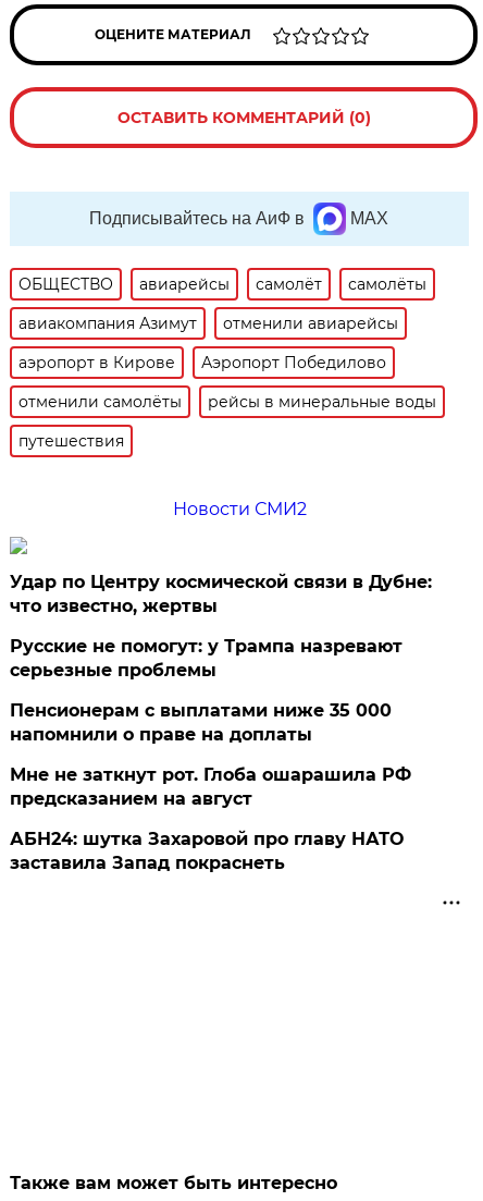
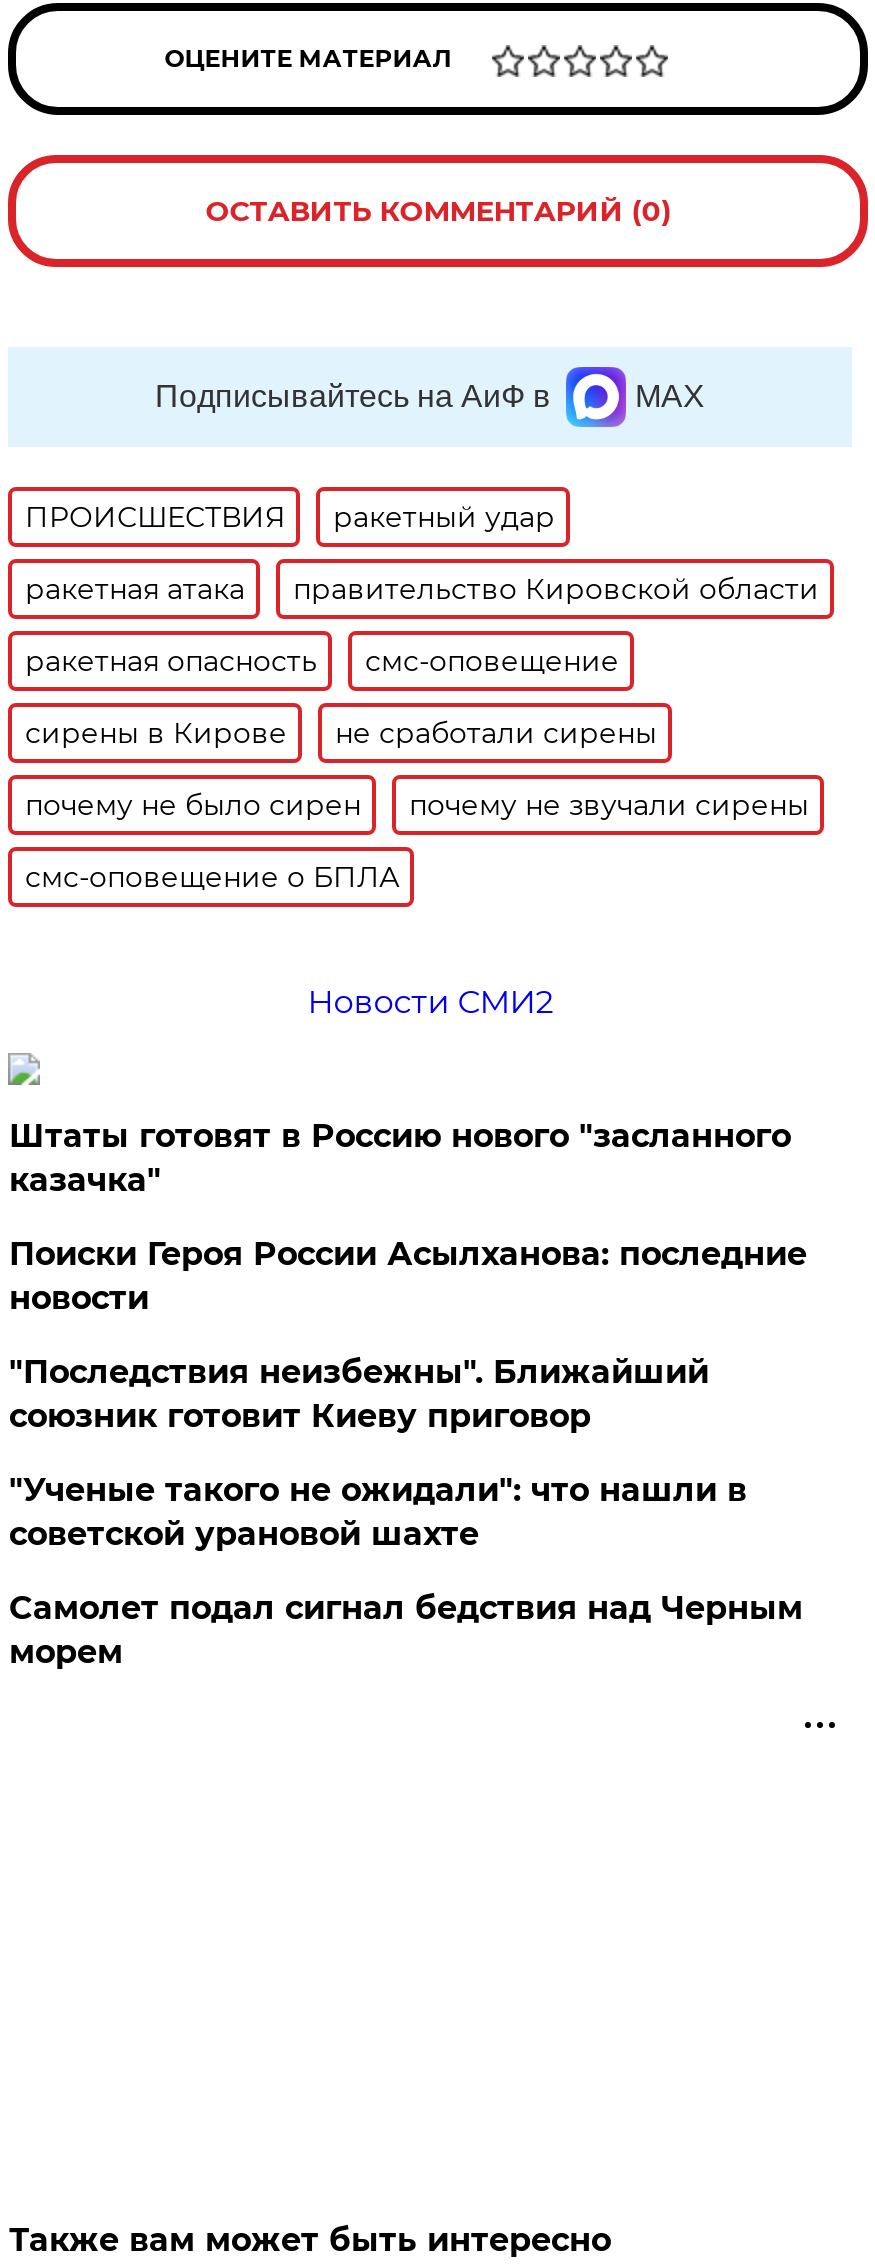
[19,275,437,451] ОБЩЕСТВО | авиарейсы | самолёт | самолёты | авиакомпания Азимут | отменили авиарейсы | аэропорт в Кирове | Аэропорт Победилово | отменили самолёты | рейсы в минеральные воды | путешествия -> [25,499,819,895] ПРОИСШЕСТВИЯ | ракетный удар | ракетная атака | правительство Кировской области | ракетная опасность | смс-оповещение | сирены в Кирове | не сработали сирены | почему не было сирен | почему не звучали сирены | смс-оповещение о БПЛА
[10,572,432,617] Удар по Центру космической связи в Дубне: | что известно, жертвы -> [9,1117,791,1199] Штаты готовят в Россию нового "засланного | казачка"
[10,636,403,681] Русские не помогут: у Трампа назревают | серьезные проблемы -> [9,1235,807,1317] Поиски Героя России Асылханова: последние | новости
[10,700,392,745] Пенсионерам с выплатами ниже 35 000 | напомнили о праве на доплаты -> [9,1353,709,1435] "Последствия неизбежны". Ближайший | союзник готовит Киеву приговор
[10,765,412,809] Мне не заткнут рот. Глоба ошарашила РФ | предсказанием на август -> [9,1471,747,1553] "Ученые такого не ожидали": что нашли в | советской урановой шахте
[10,829,404,873] АБН24: шутка Захаровой про главу НАТО | заставила Запад покраснеть -> [9,1589,803,1671] Самолет подал сигнал бедствия над Черным | морем

